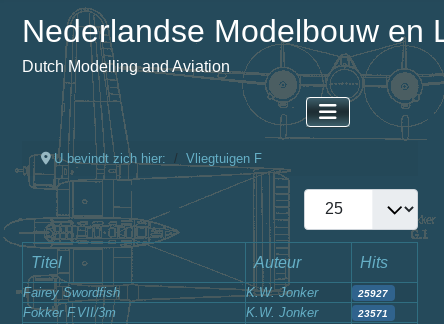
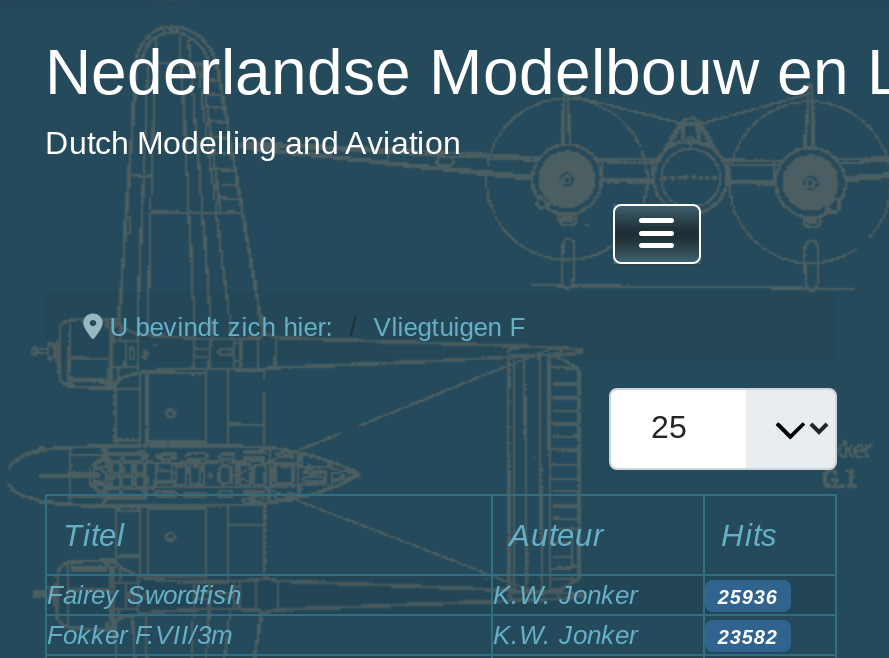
[358,288,388,299] 25927 -> [718,585,778,607] 25936
[358,308,388,319] 23571 -> [718,625,778,647] 23582

